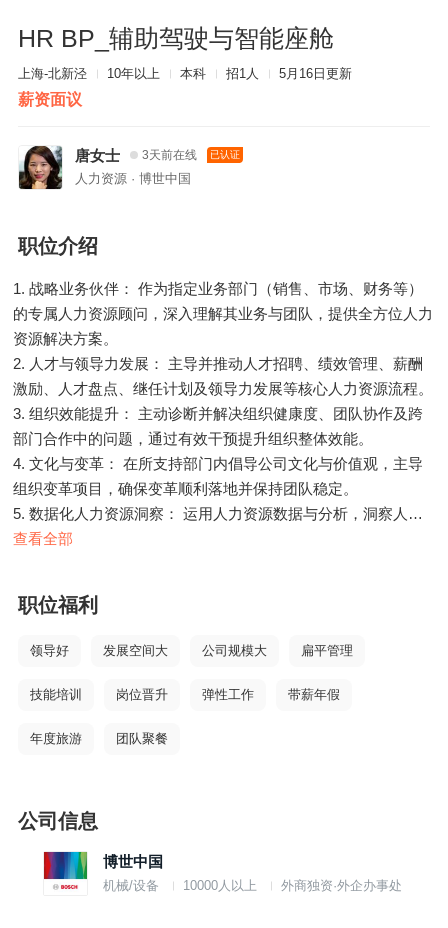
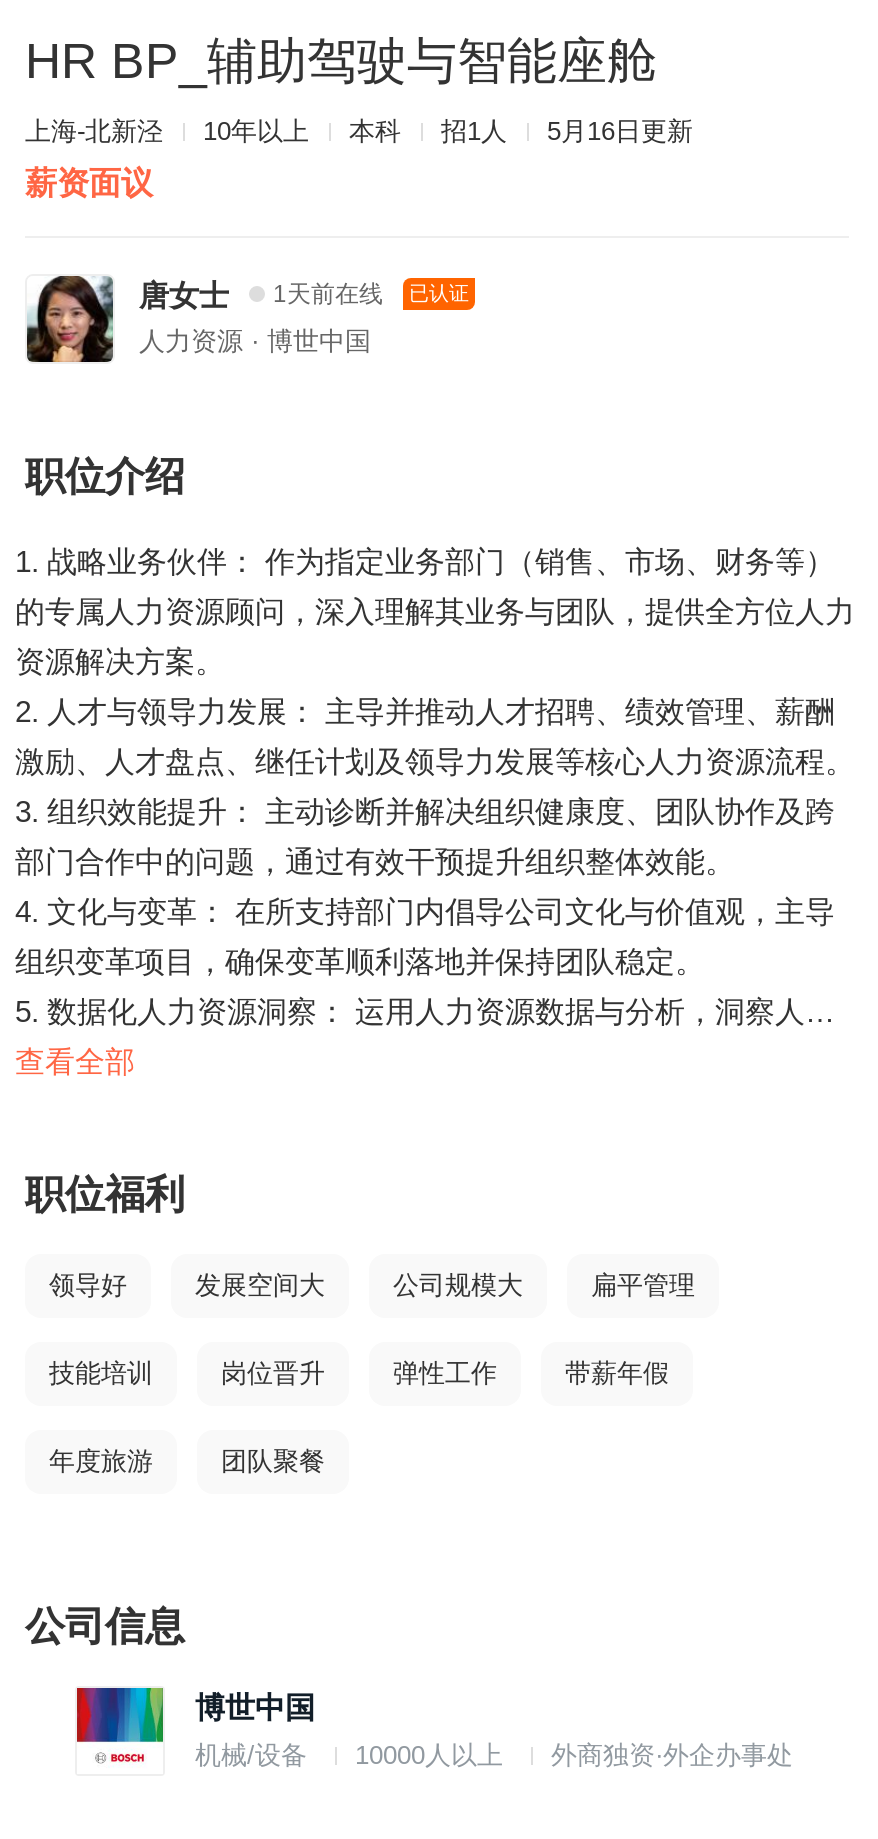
[75,147,240,164] 唐女士 3天前在线 已认证 -> [139,278,469,312] 唐女士 1天前在线 已认证

